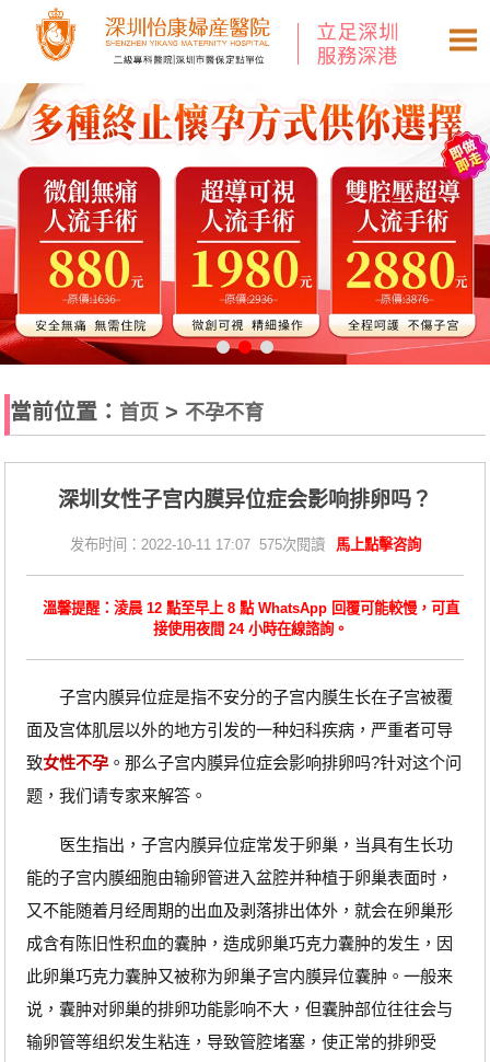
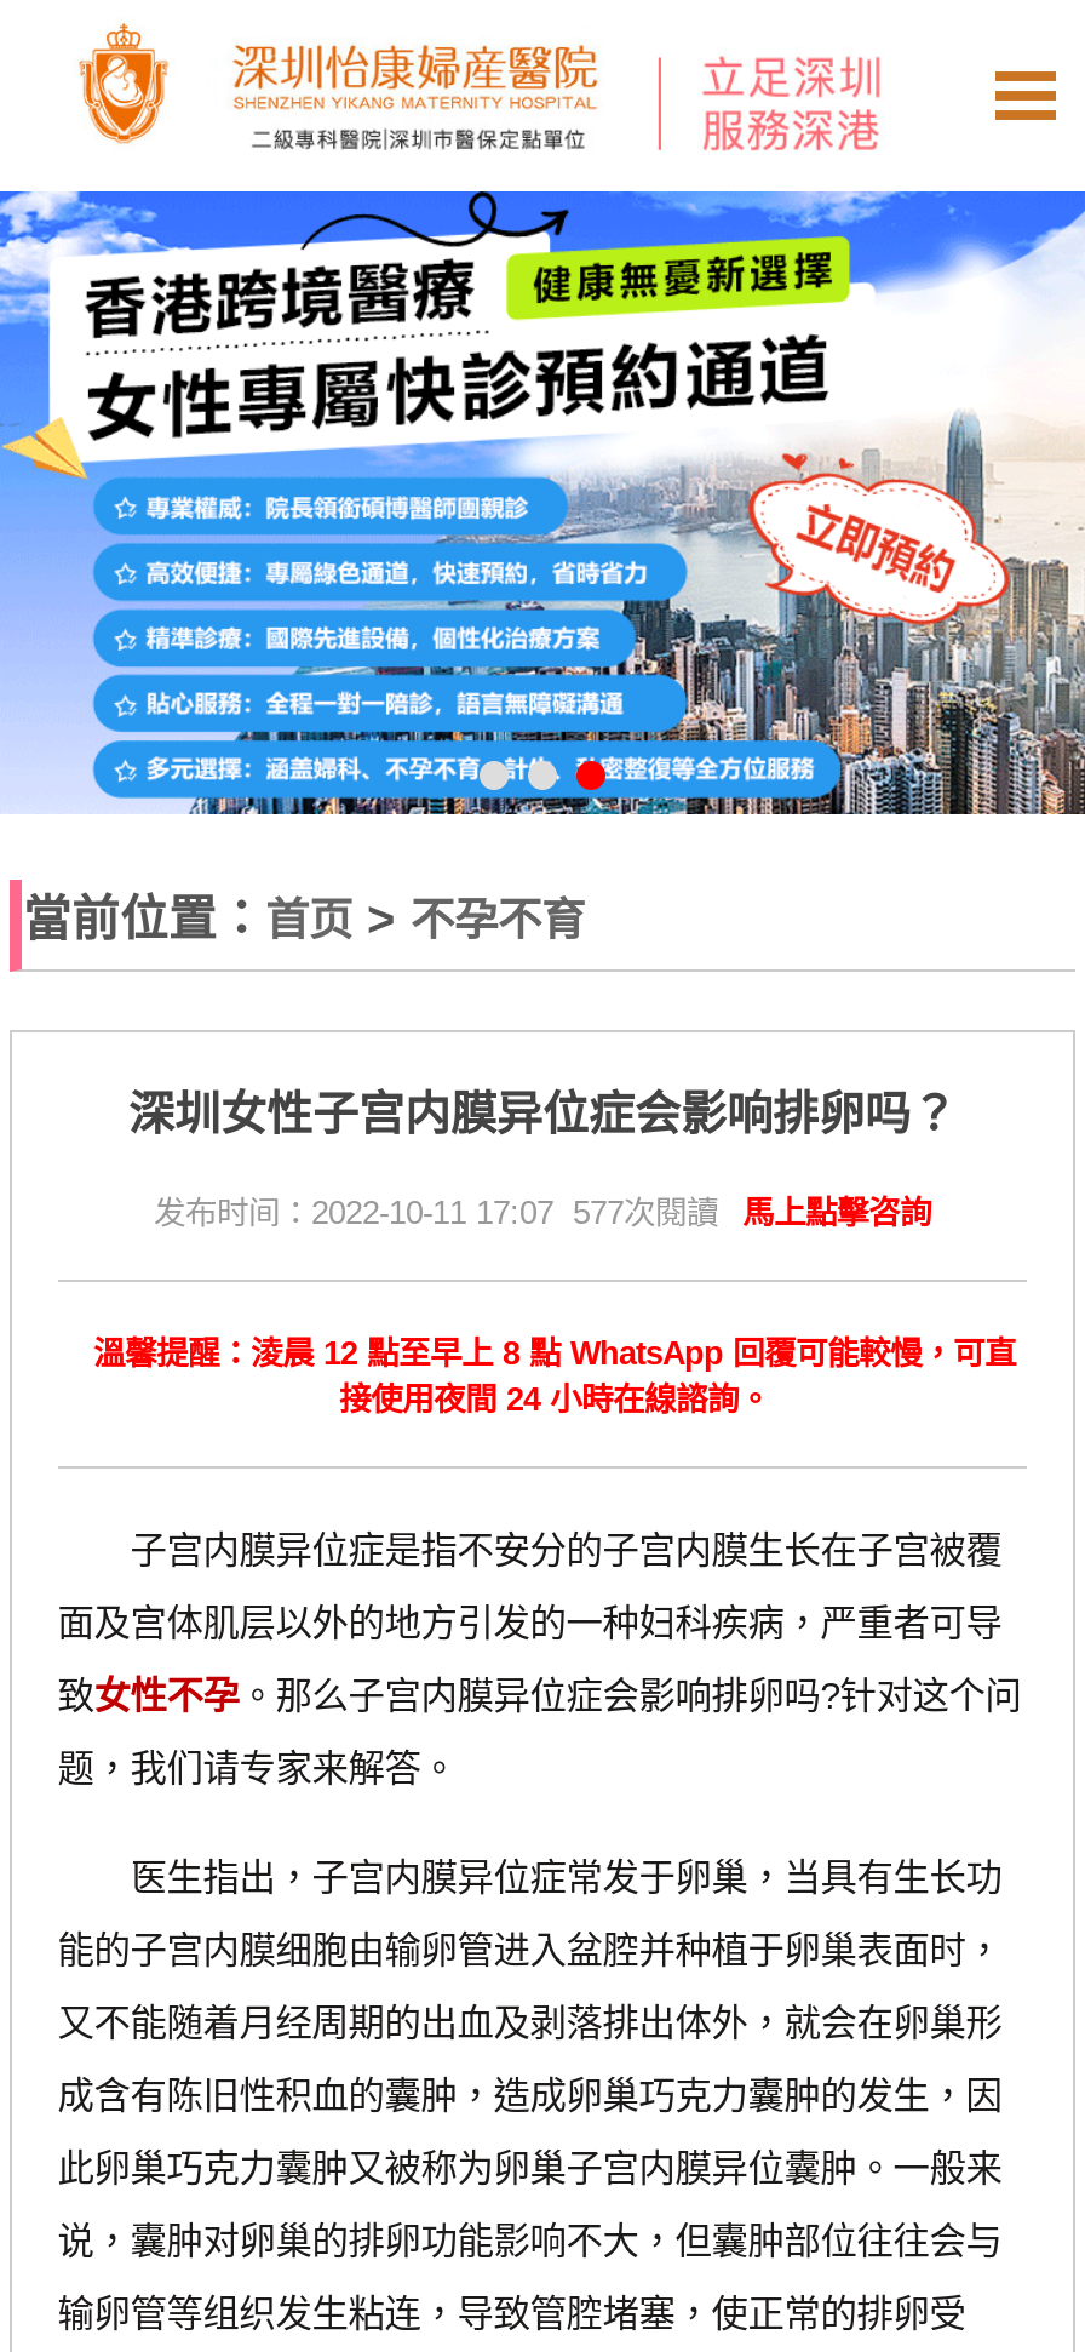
[3,82,487,366] [image] -> [7,189,1078,817] [image]
[69,537,324,553] 发布时间：2022-10-11 17:07 575次閱讀 -> [154,1195,718,1231] 发布时间：2022-10-11 17:07 577次閱讀

